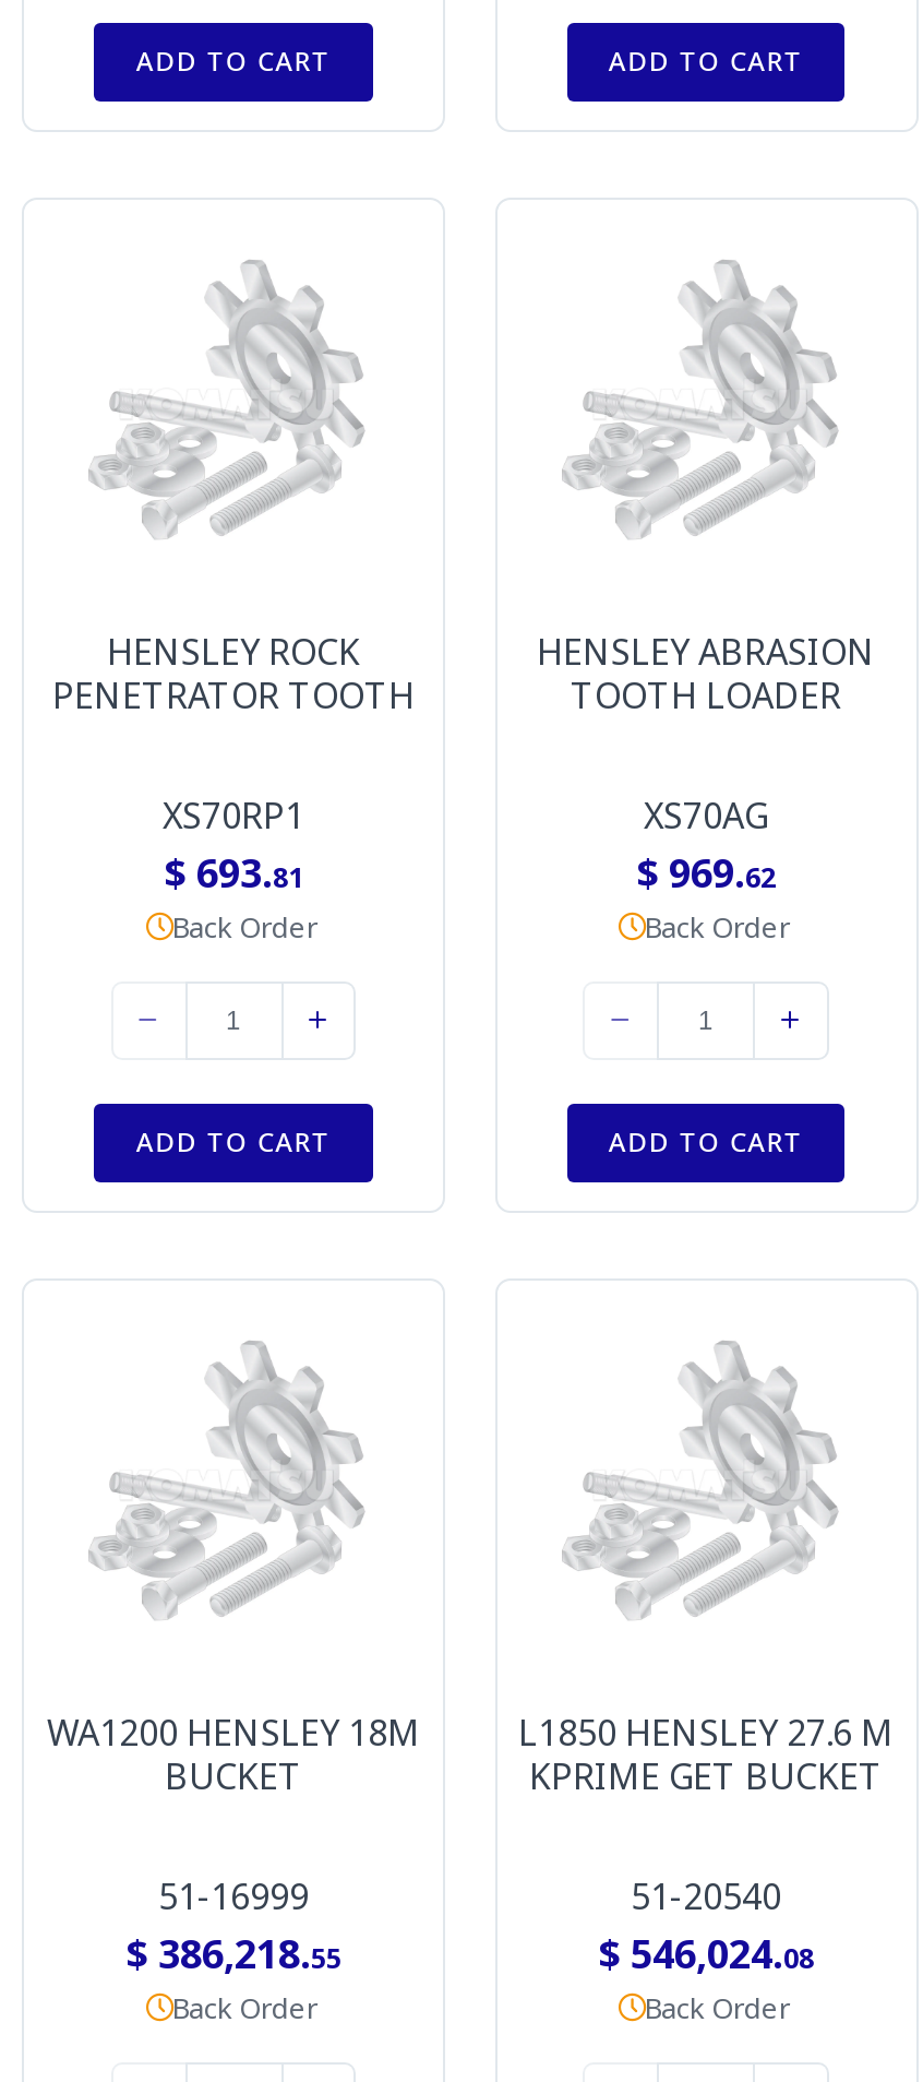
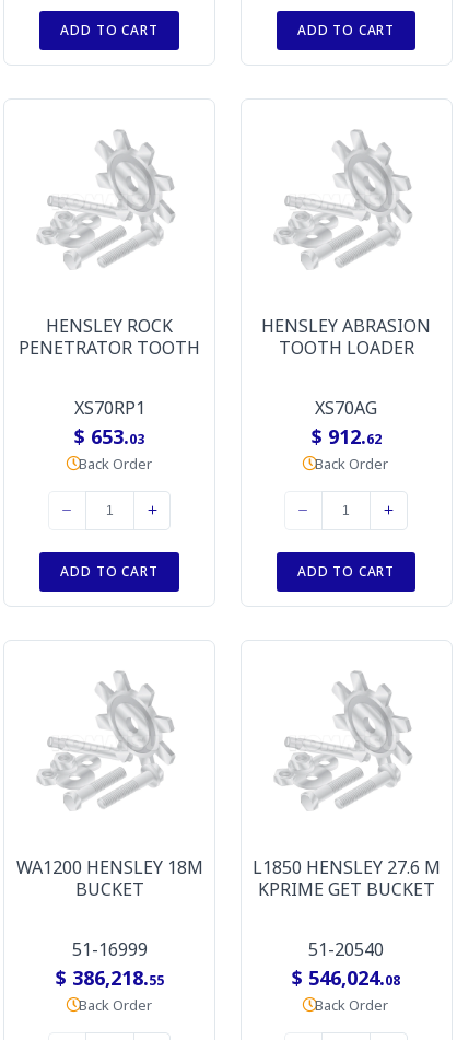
[164,847,303,899] $ 693.81 -> [74,423,144,450] $ 653.03
[636,847,776,899] $ 969.62 -> [311,423,381,450] $ 912.62

